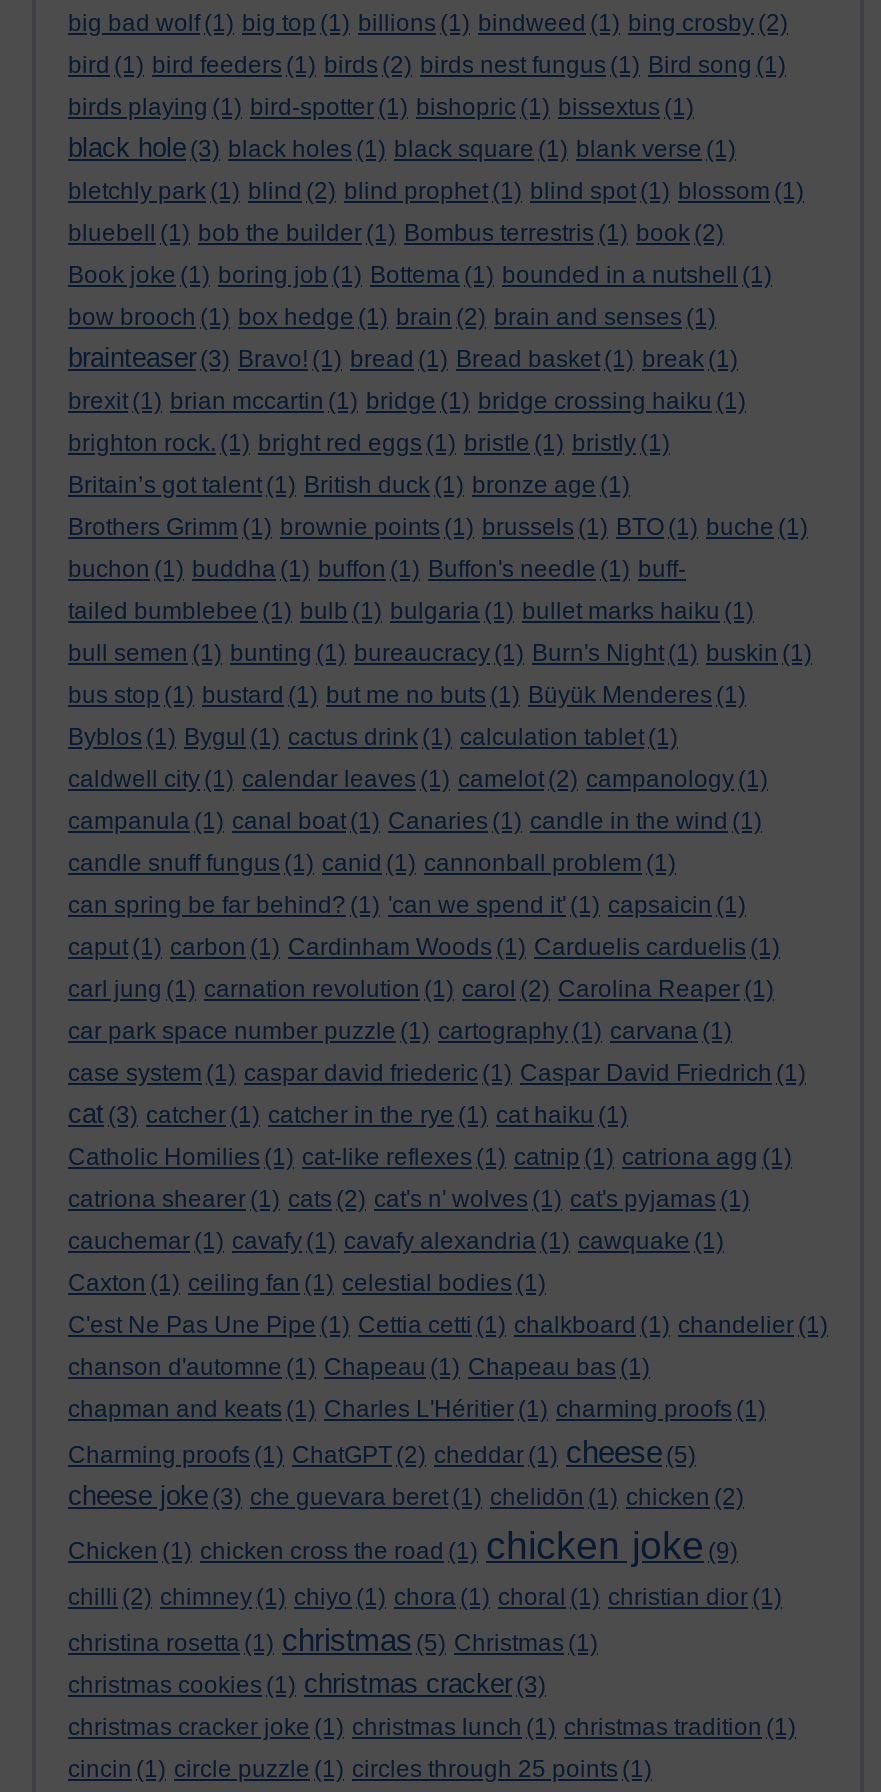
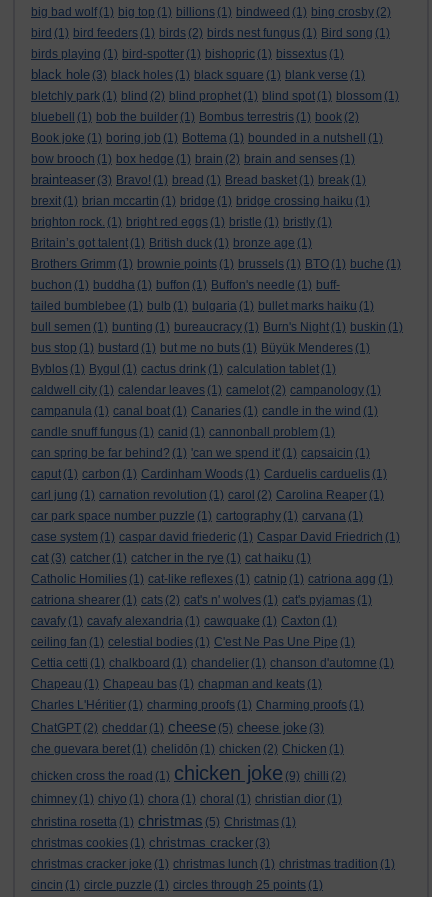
[68,1228,724,1256] cauchemar (1) cavafy (1) cavafy alexandria (1) cawquake (1) -> [31,614,337,628] cavafy (1) cavafy alexandria (1) cawquake (1) Caxton (1)
[68,1270,546,1298] Caxton (1) ceiling fan (1) celestial bodies (1) -> [31,635,355,649] ceiling fan (1) celestial bodies (1) C'est Ne Pas Une Pipe (1)
[68,1312,828,1340] C'est Ne Pas Une Pipe (1) Cettia cetti (1) chalkboard (1) chandelier (1) -> [31,656,394,670] Cettia cetti (1) chalkboard (1) chandelier (1) chanson d'automne (1)
[68,1354,650,1382] chanson d'automne (1) Chapeau (1) Chapeau bas (1) -> [31,677,322,691] Chapeau (1) Chapeau bas (1) chapman and keats (1)
[68,1396,782,1612] chapman and keats (1) Charles L'Héritier (1) charming proofs (1) | Charming proofs (1) ChatGPT (2) cheddar (1) cheese (5) | cheese joke (3) che guevara beret (1) chelidōn (1) chicken (2) | Chicken (1) chicken cross the road (1) chicken joke (9) | chilli (2) chimney (1) chiyo (1) chora (1) choral (1) christian dior (1) -> [31,698,364,806] Charles L'Héritier (1) charming proofs (1) Charming proofs (1) | ChatGPT (2) cheddar (1) cheese (5) cheese joke (3) | che guevara beret (1) chelidōn (1) chicken (2) Chicken (1) | chicken cross the road (1) chicken joke (9) chilli (2) | chimney (1) chiyo (1) chora (1) choral (1) christian dior (1)

